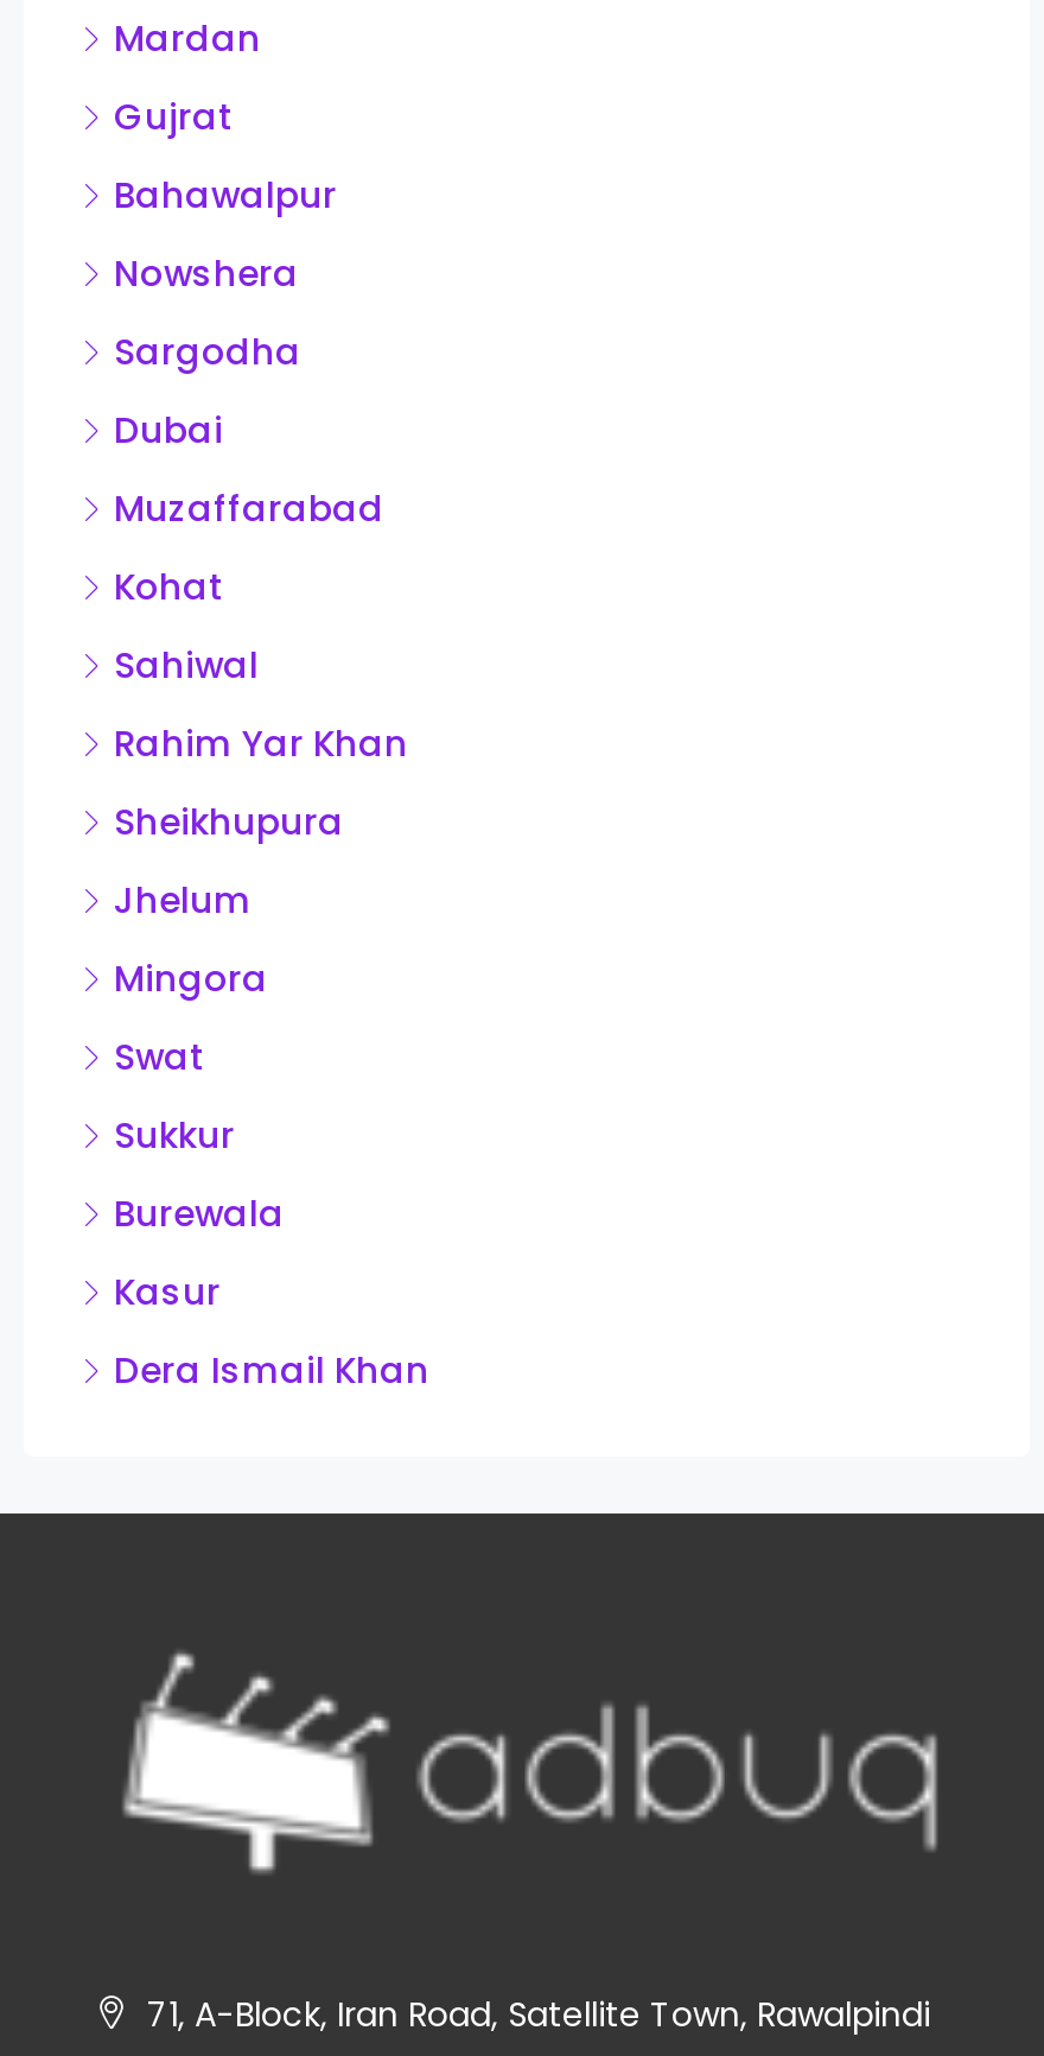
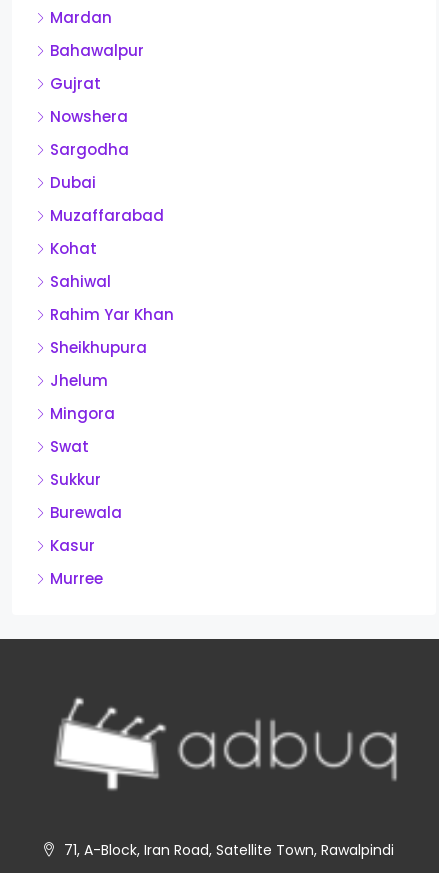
moved [114,92,235,141] -> [50,73,101,94]: Gujrat
moved [114,170,337,220] -> [50,40,144,61]: Bahawalpur
[114,1345,429,1395] Dera Ismail Khan -> [50,568,103,589] Murree

